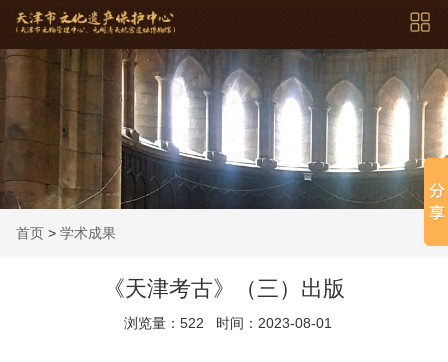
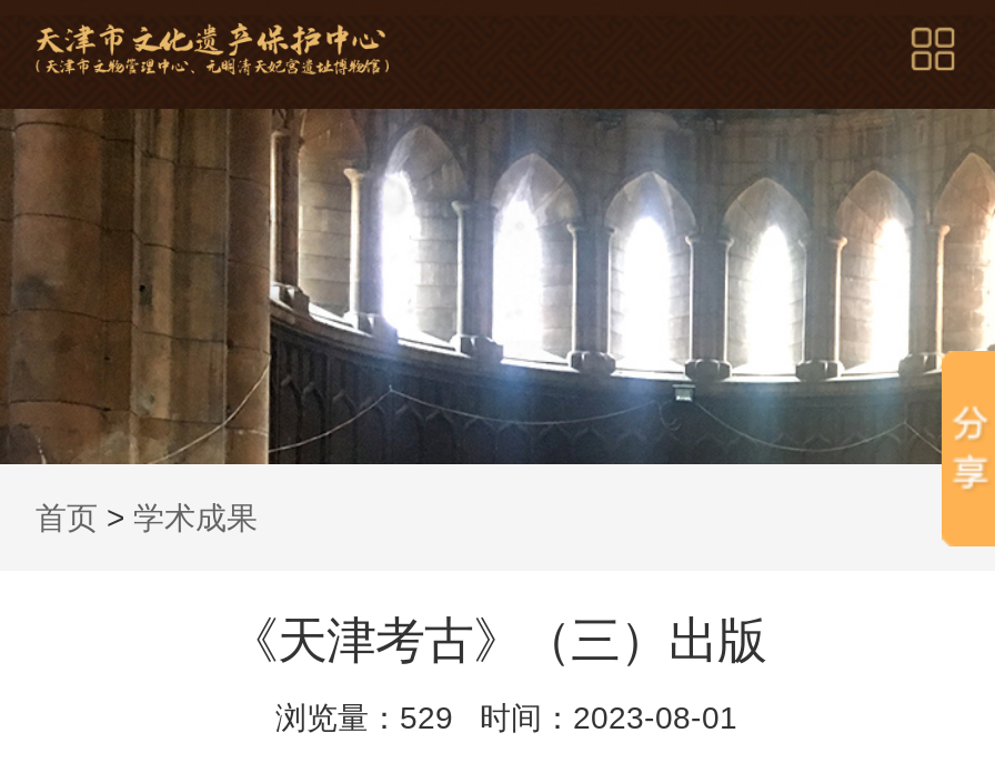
[124,315,332,331] 浏览量：522 时间：2023-08-01 -> [275,700,737,736] 浏览量：529 时间：2023-08-01

